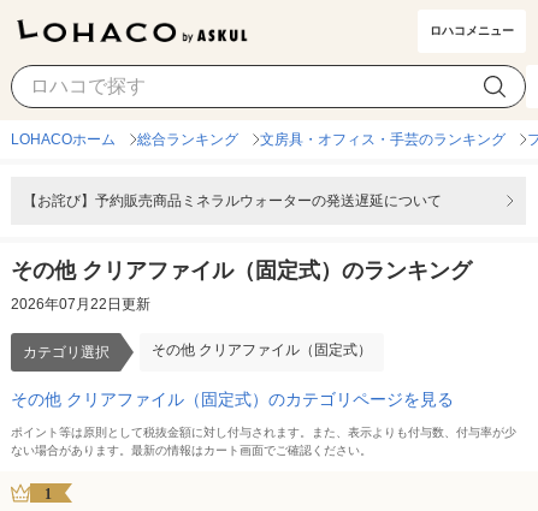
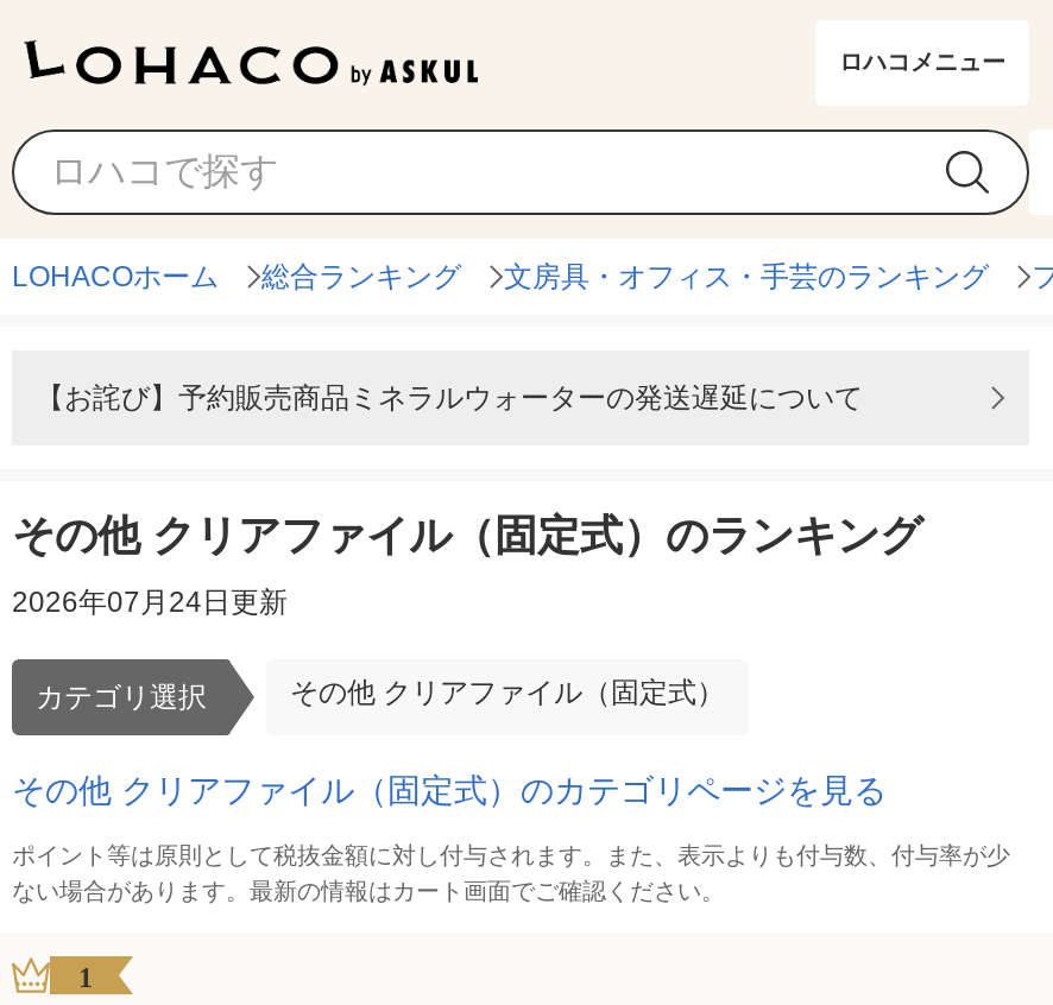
[11,296,150,313] 2026年07月22日更新 -> [12,586,288,619] 2026年07月24日更新

